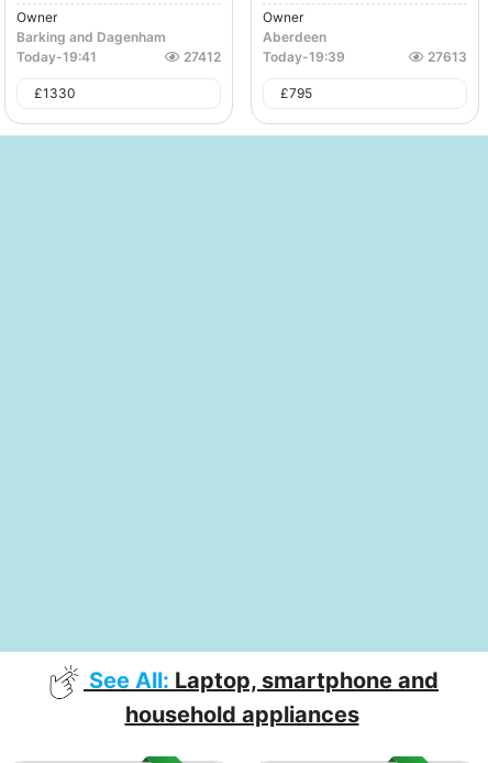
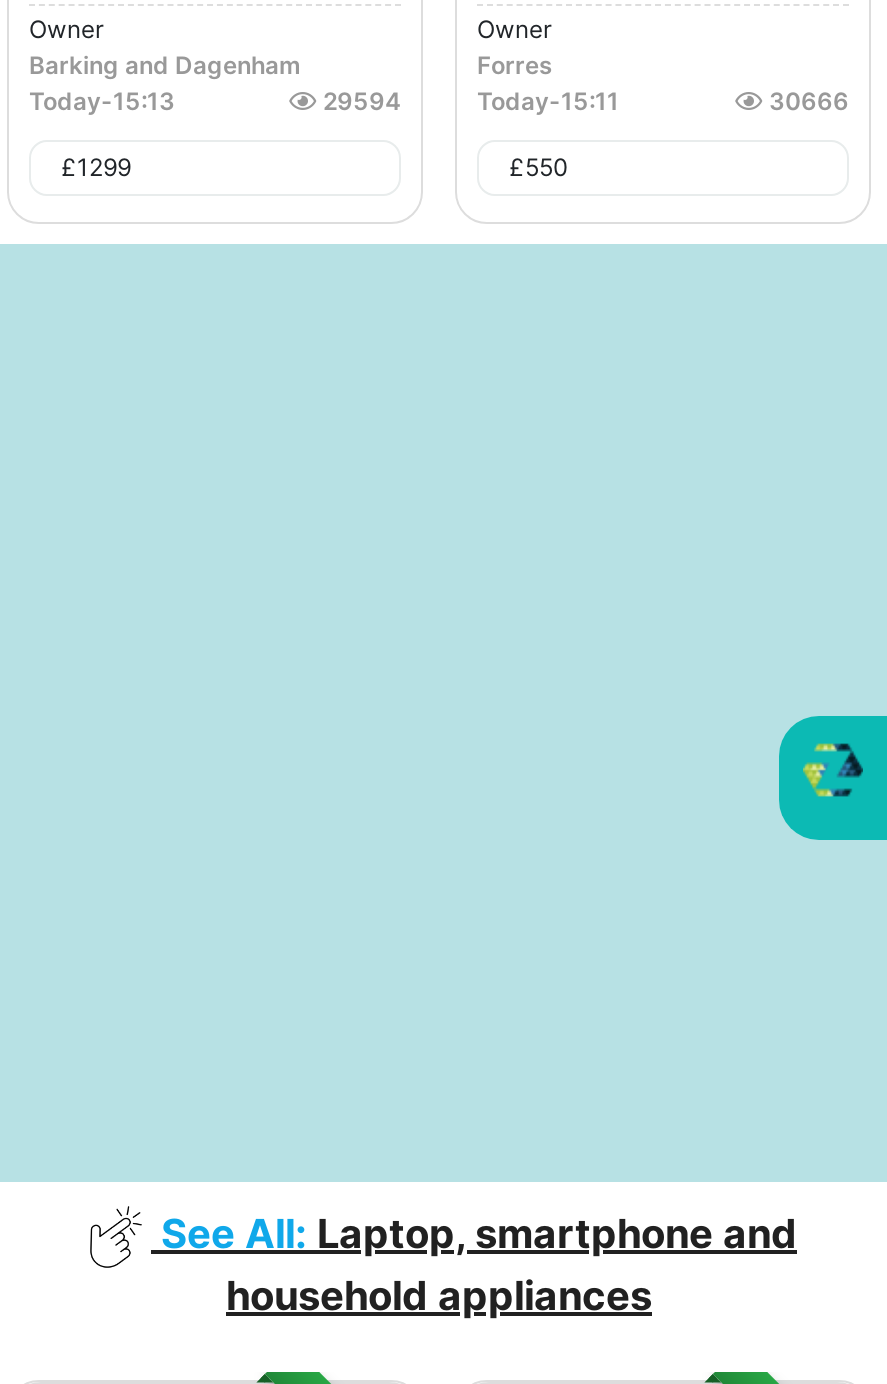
[263,29,467,65] Aberdeen | Today-19:39 | 27613 -> [477,51,849,117] Forres | Today-15:11 | 30666
[16,49,97,65] Today-19:41 -> [29,87,175,117] Today-15:13
[180,49,221,65] 27412 -> [317,87,401,117] 29594
none -> [777,714,881,842] [image]
[34,85,76,102] £1330 -> [61,153,131,183] £1299
[280,85,312,102] £795 -> [509,153,569,183] £550

